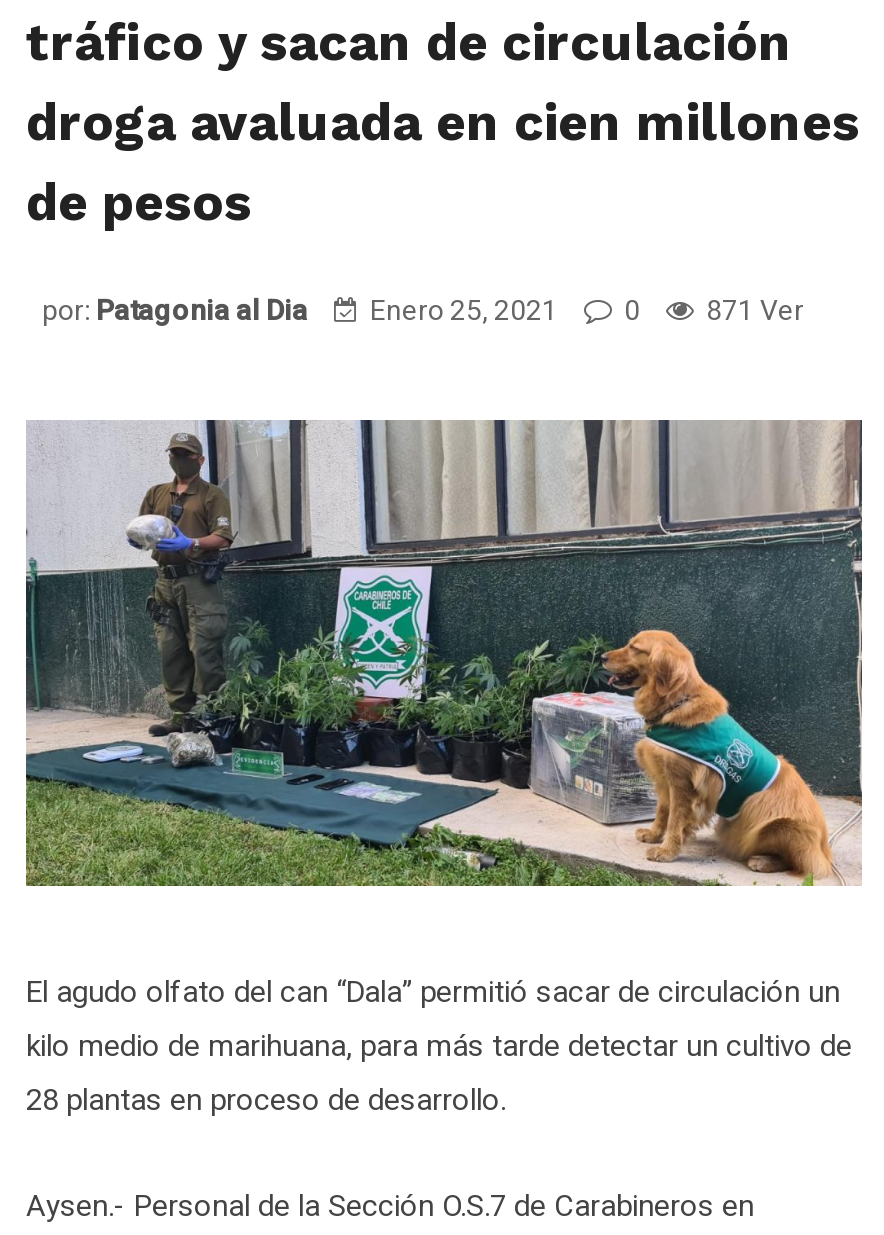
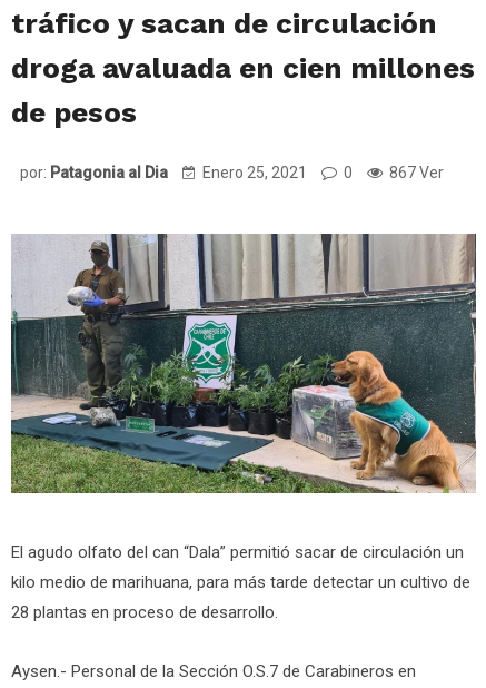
[42,294,804,326] por: Patagonia al Dia Enero 25, 2021 0 871 Ver -> [20,164,444,181] por: Patagonia al Dia Enero 25, 2021 0 867 Ver

